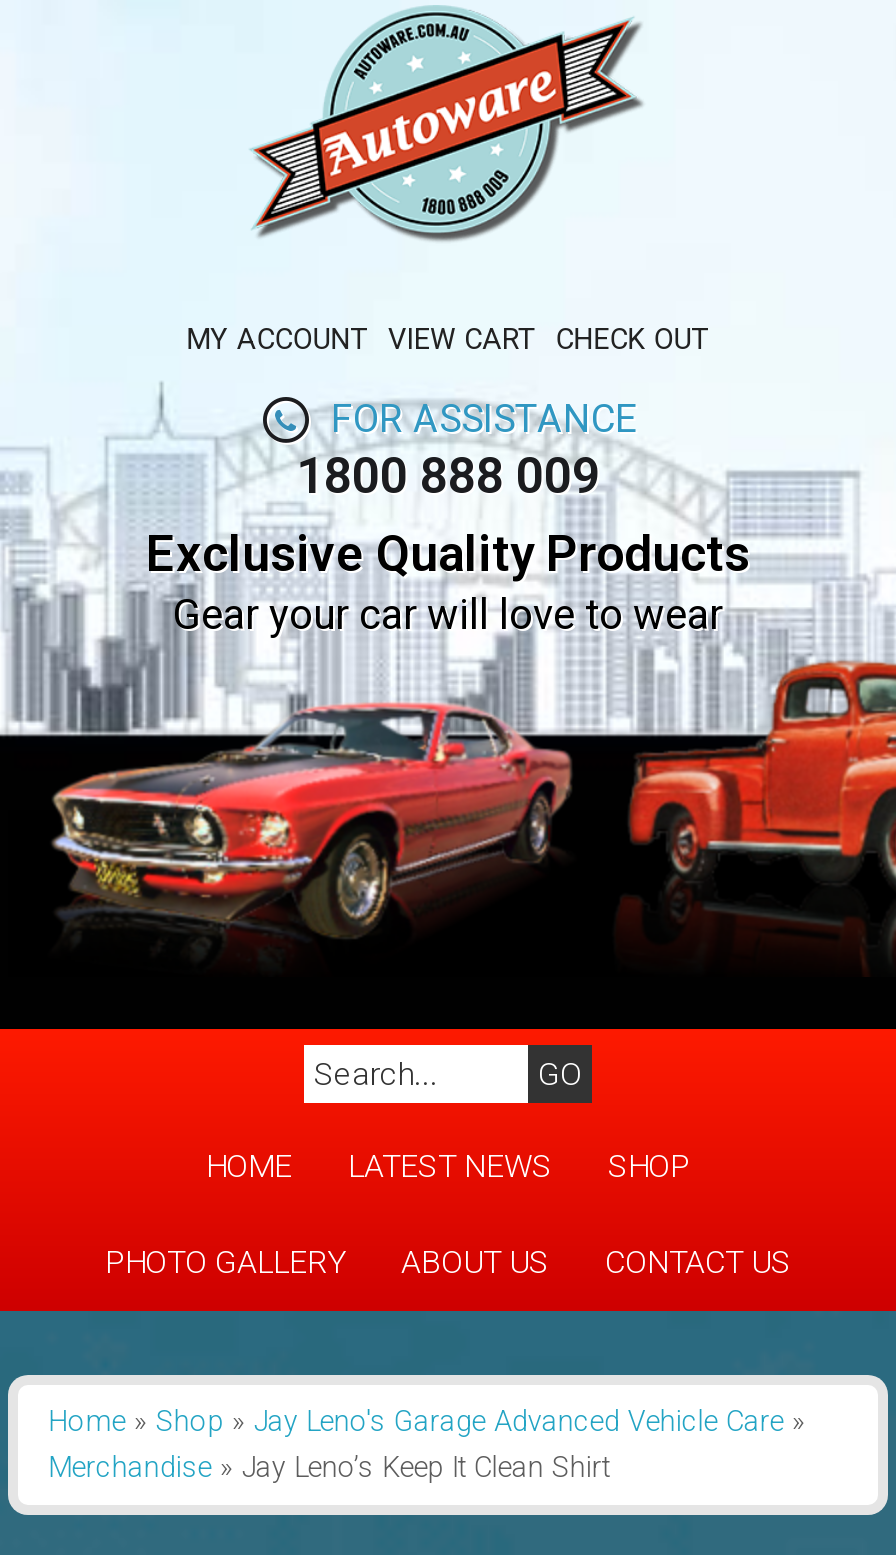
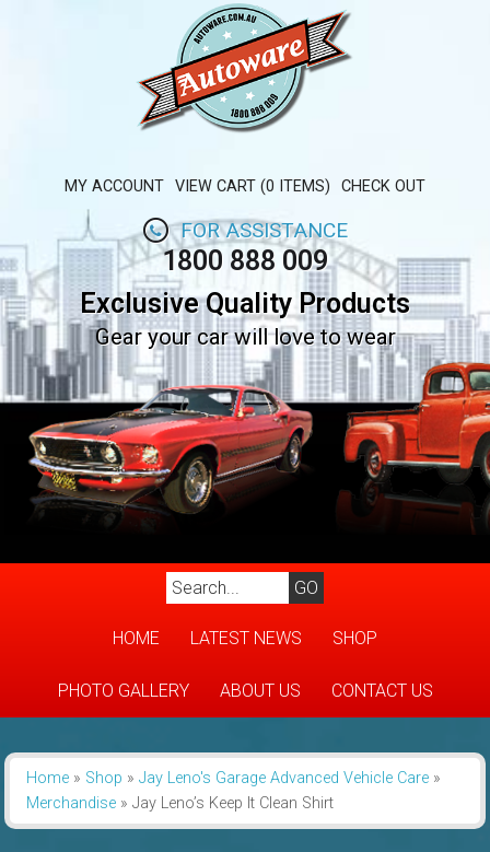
[186,324,710,358] MY ACCOUNT VIEW CART CHECK OUT -> [65,178,425,196] MY ACCOUNT VIEW CART (0 ITEMS) CHECK OUT

